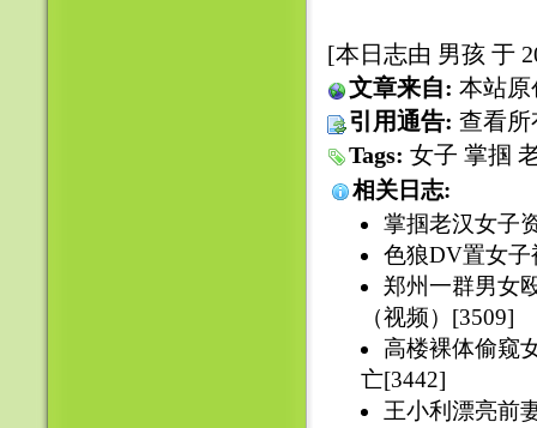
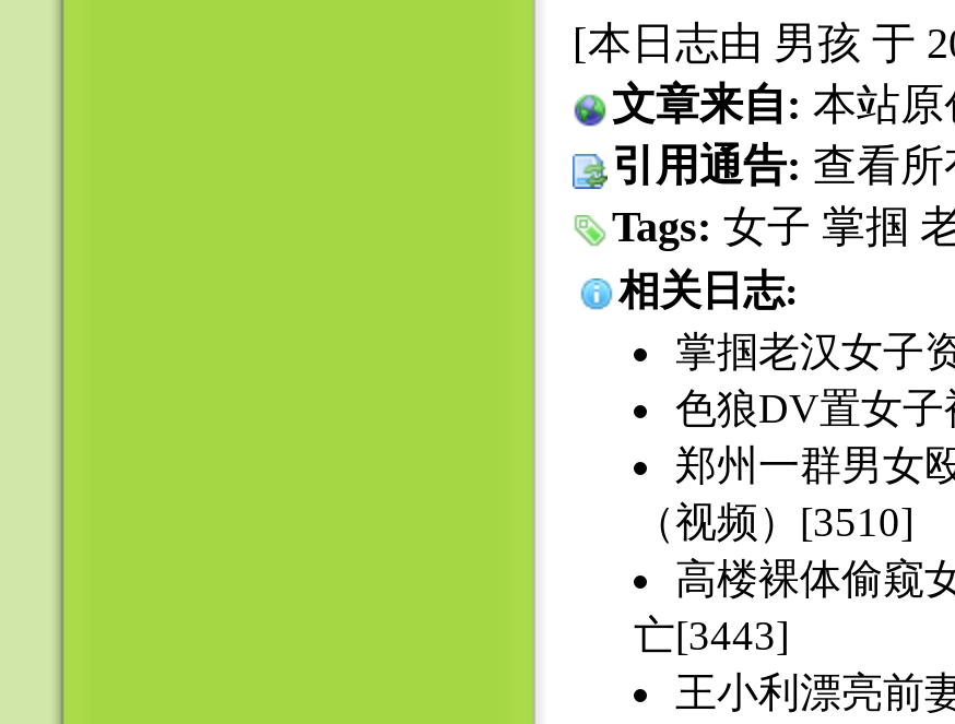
[361,305,514,330] （视频）[3509] -> [634,499,913,545] （视频）[3510]
[361,367,446,392] 亡[3442] -> [634,613,789,658] 亡[3443]

